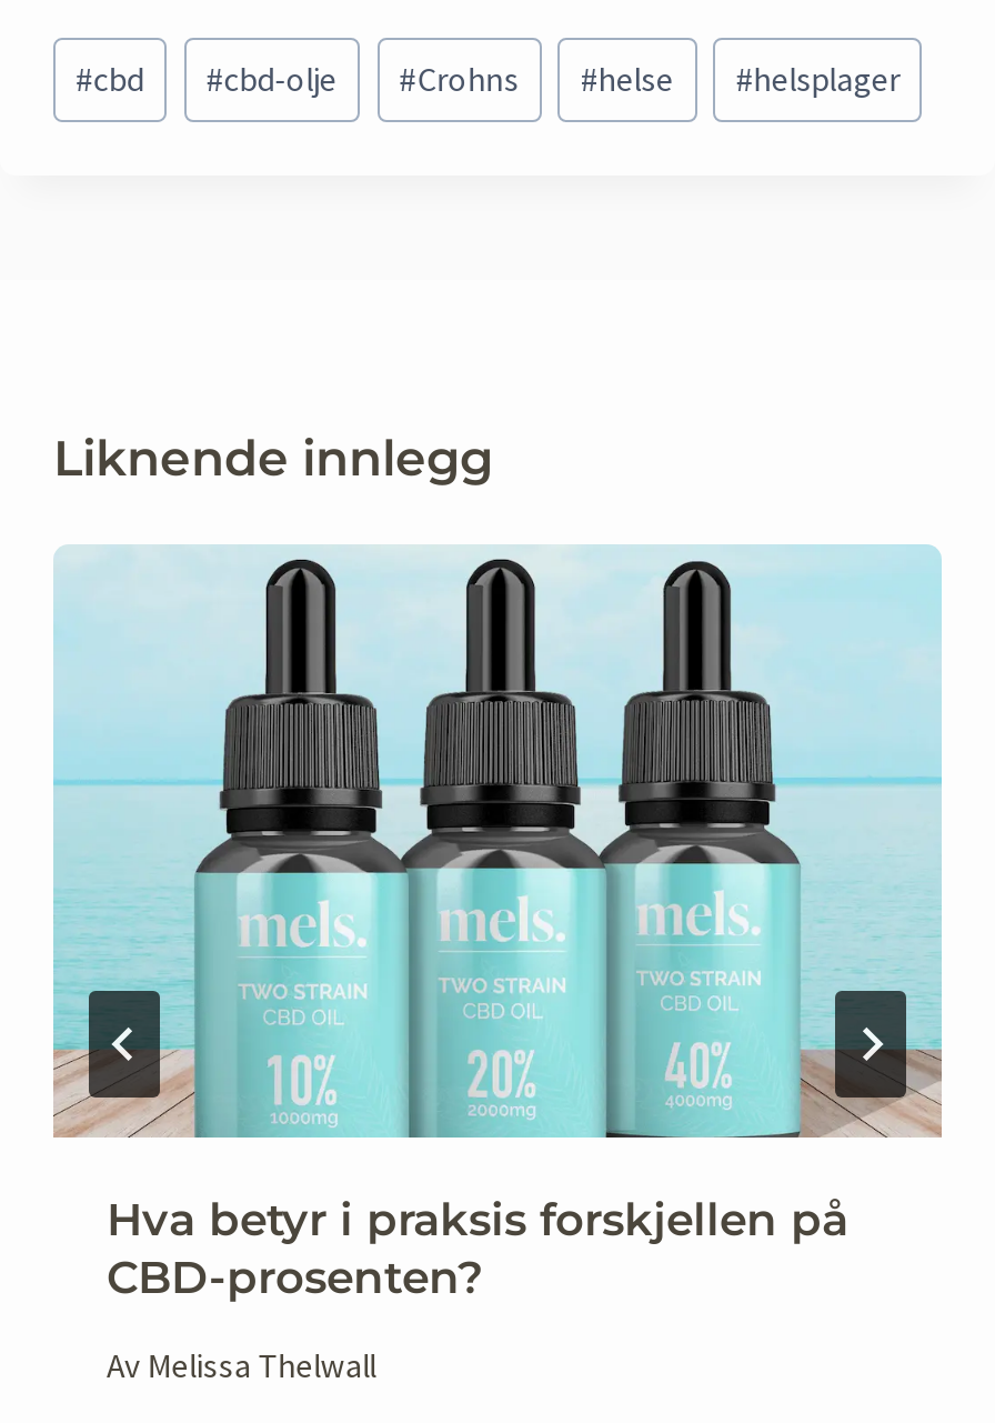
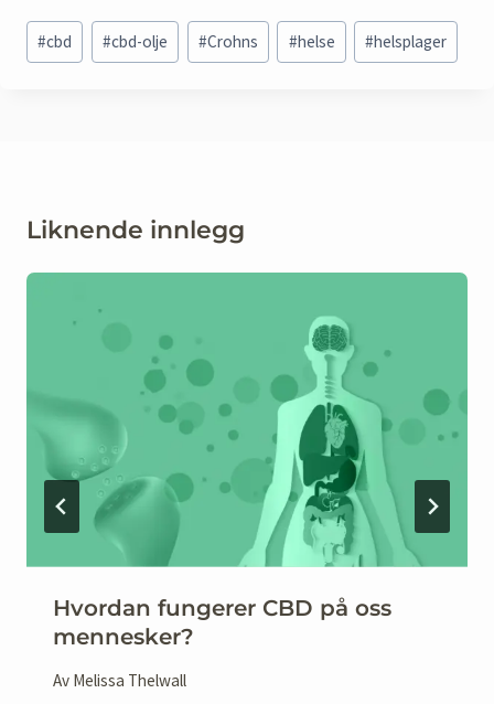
[53,547,942,1303] [image] | Hva betyr i praksis forskjellen på | CBD-prosenten? -> [25,273,469,649] [image] | Hvordan fungerer CBD på oss | mennesker?

